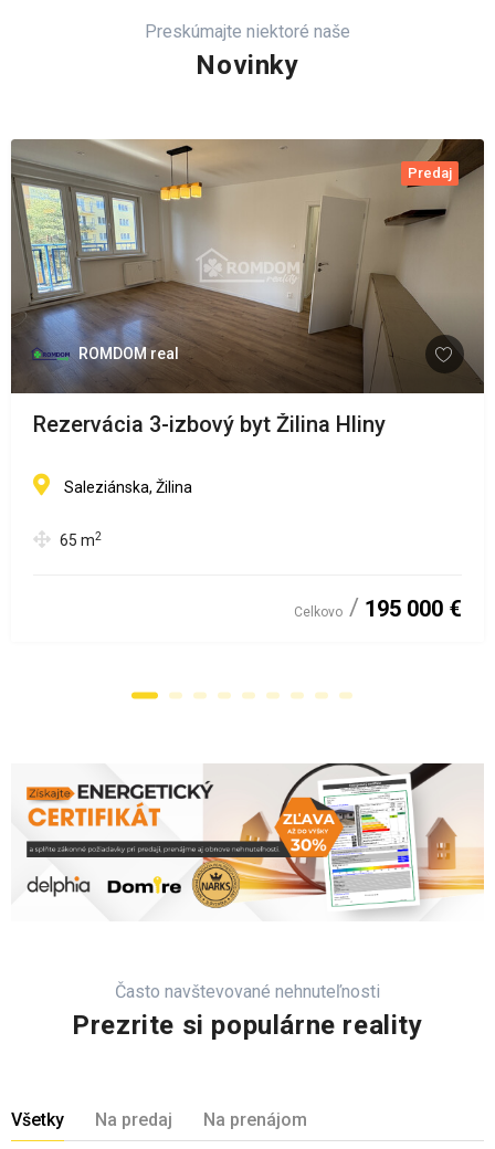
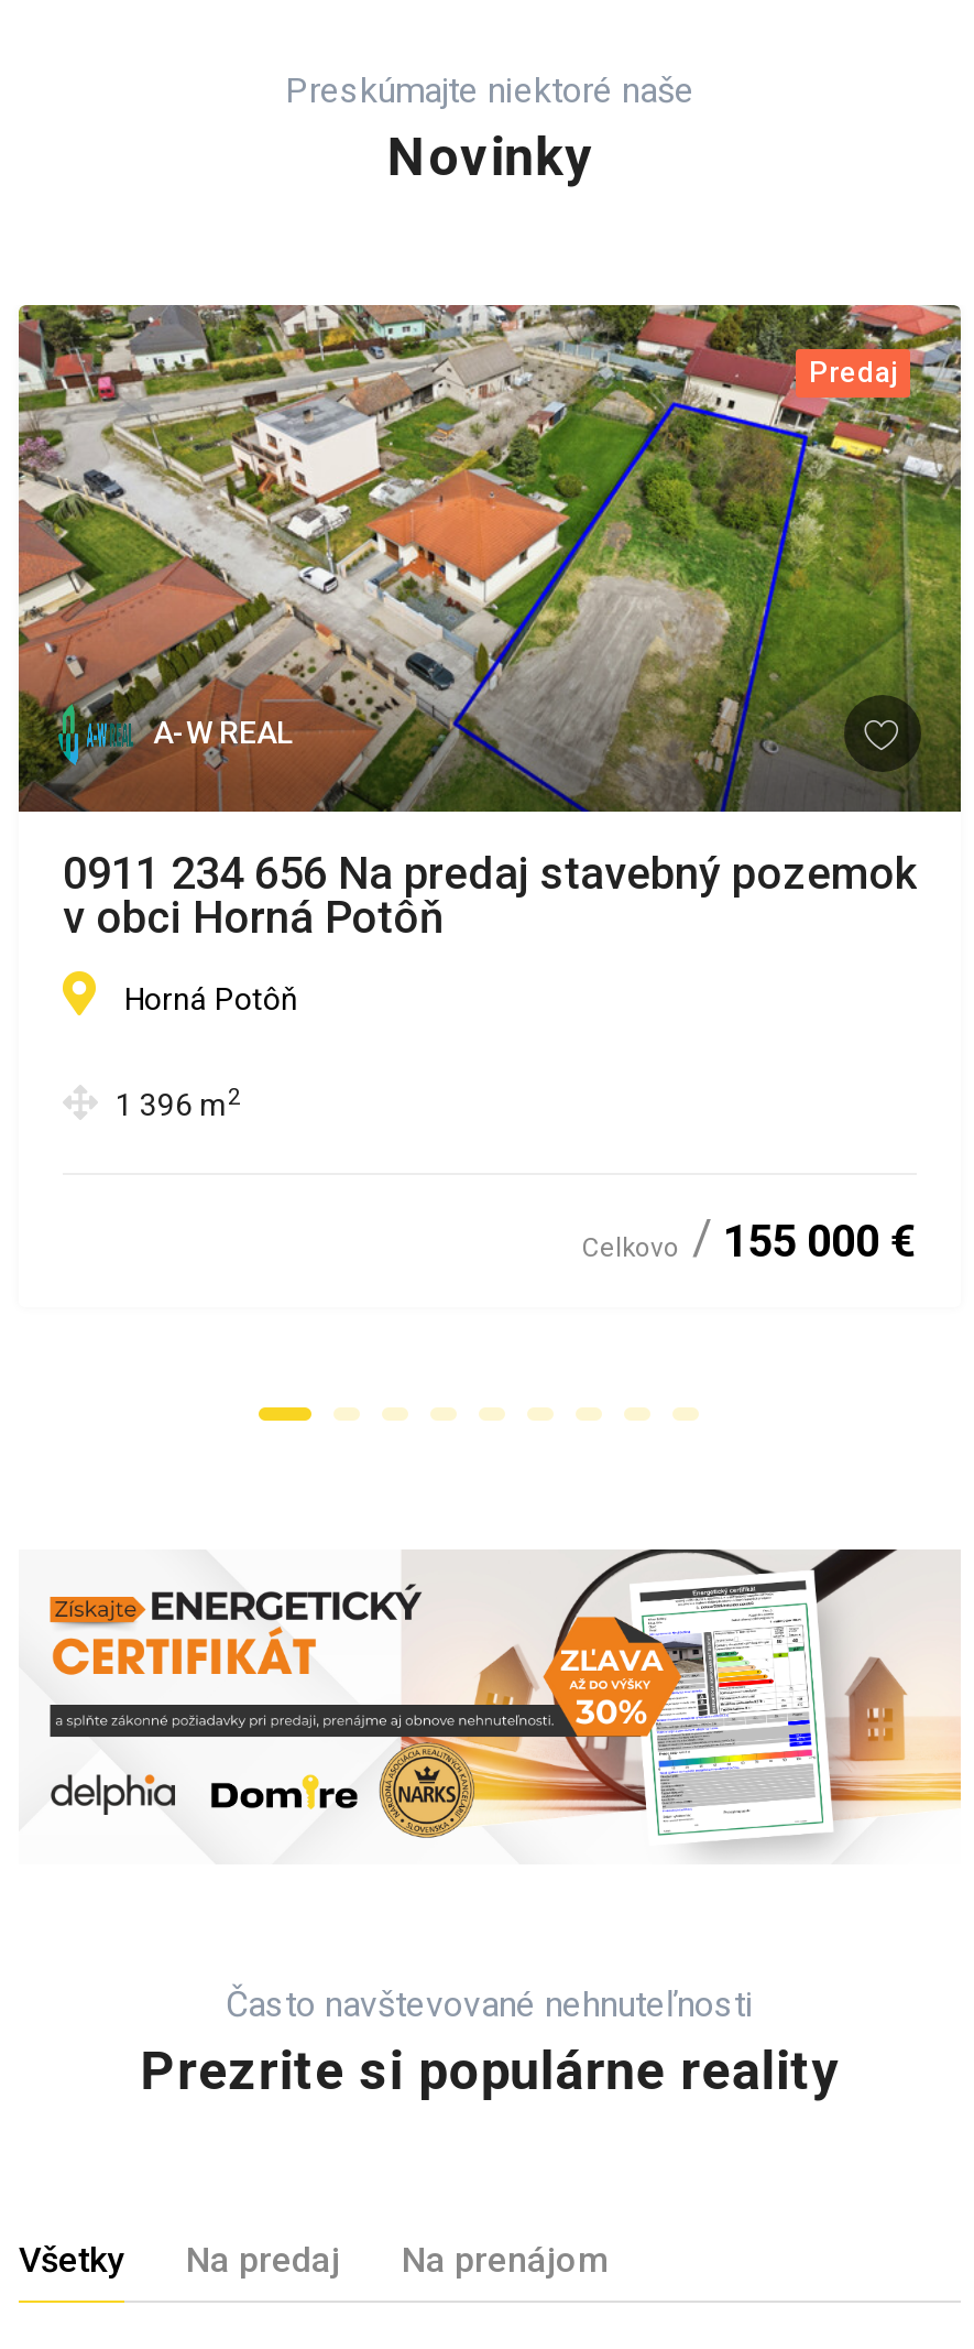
[10,138,484,393] [image] | ROMDOM real -> [17,303,963,812] [image] | A-W REAL
[33,411,386,438] Rezervácia 3-izbový byt Žilina Hliny -> [63,847,917,944] 0911 234 656 Na predaj stavebný pozemok | v obci Horná Potôň
[64,478,192,496] Saleziánska, Žilina -> [124,981,298,1016] Horná Potôň
[60,529,102,549] 65 m2 -> [116,1082,241,1122] 1 396 m2
[294,595,462,622] Celkovo 195 000 € -> [582,1215,917,1268] Celkovo 155 000 €

